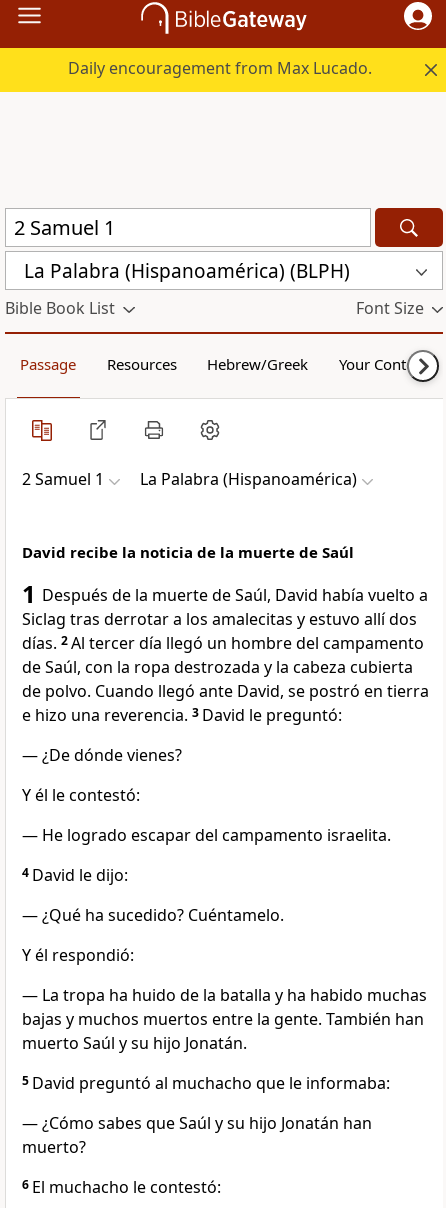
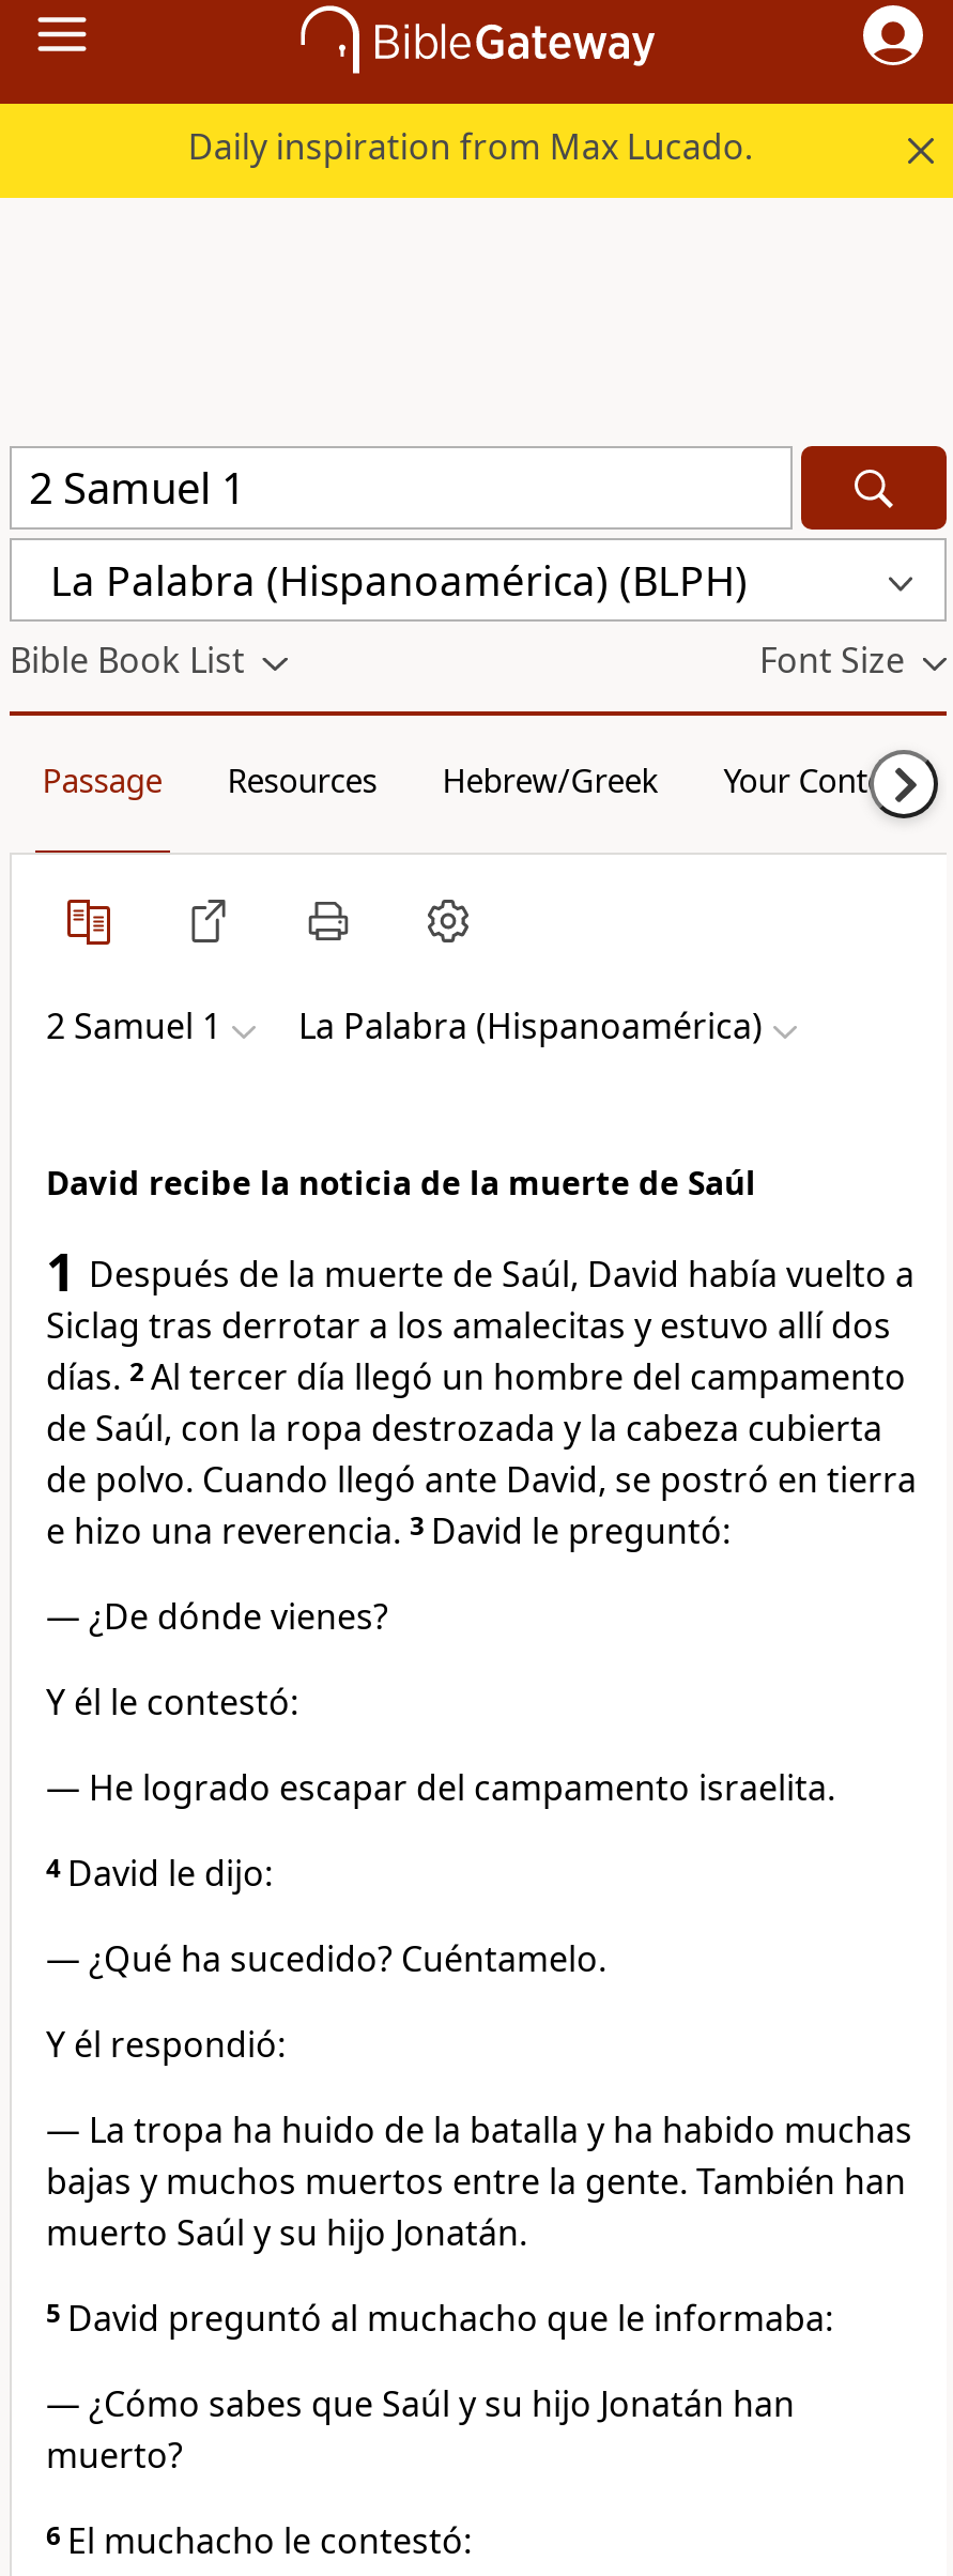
[68,57,372,79] Daily encouragement from Max Lucado. -> [188,123,753,170] Daily inspiration from Max Lucado.

